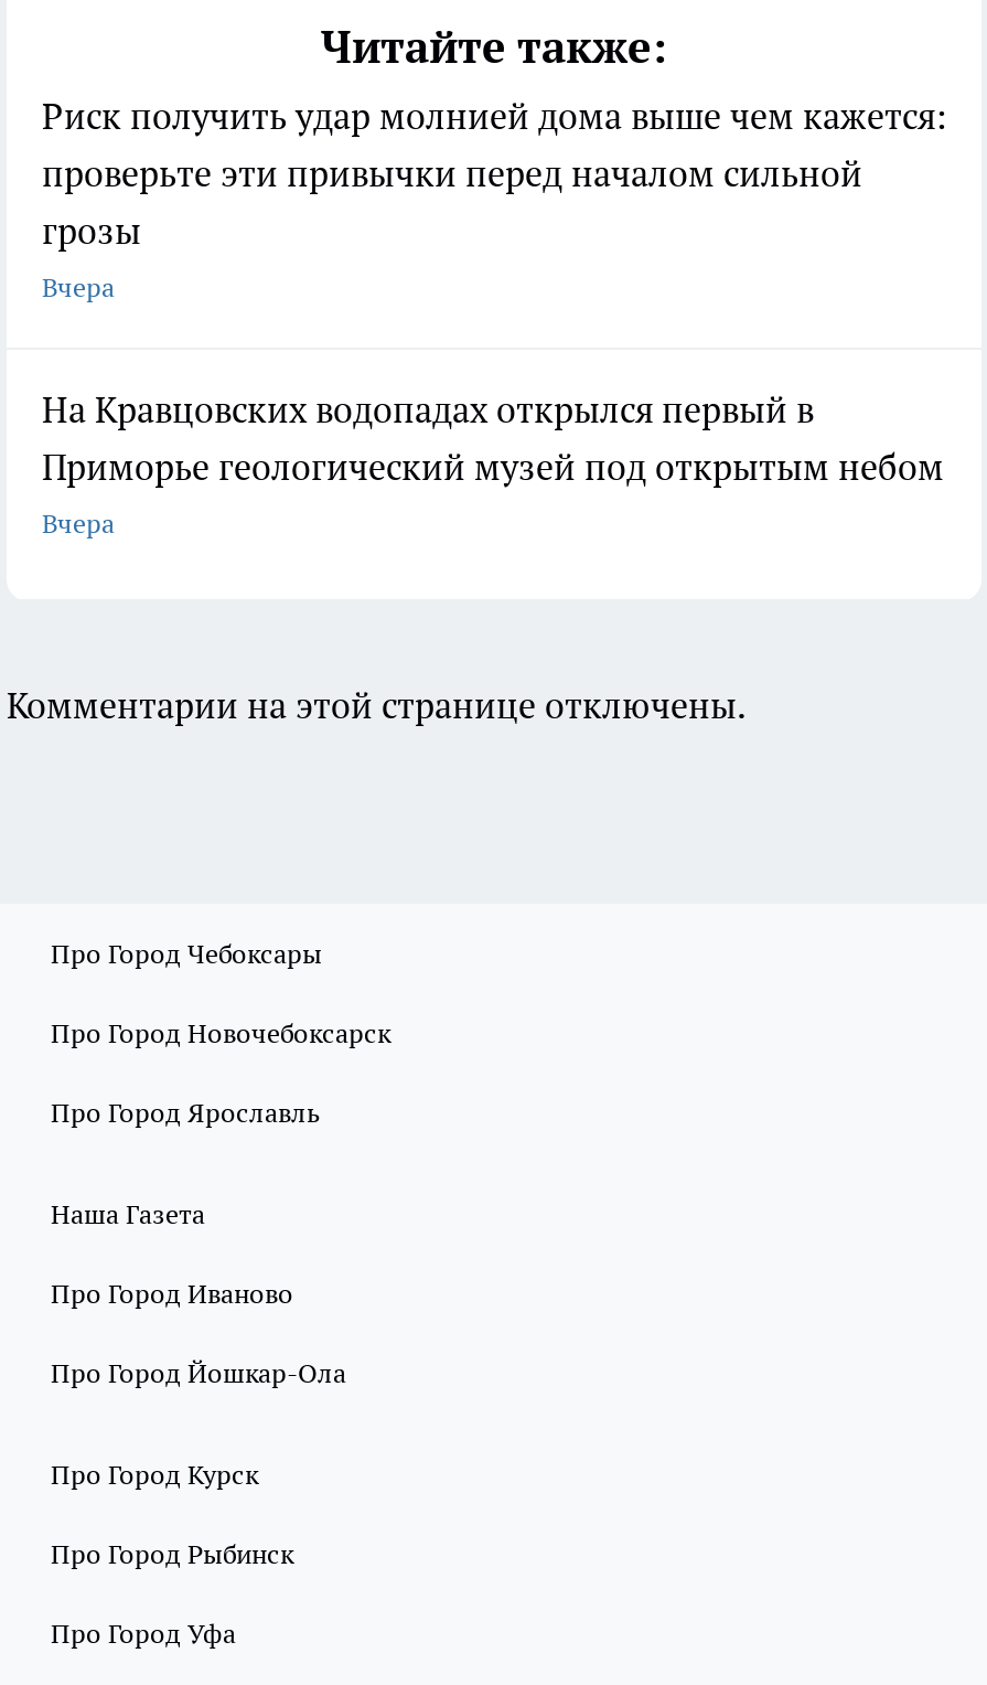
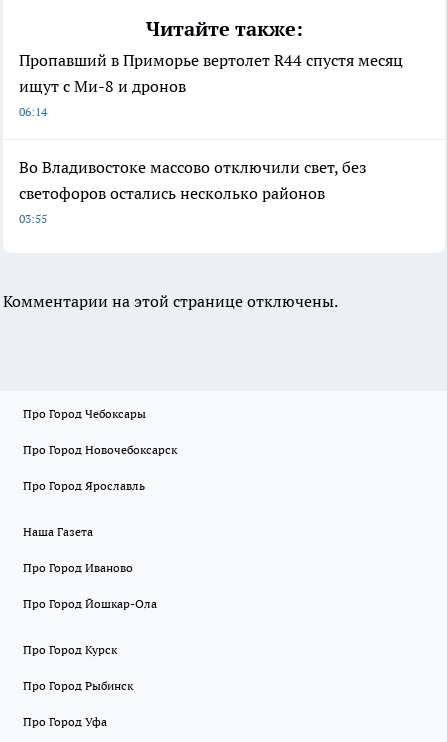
[42,93,946,303] Риск получить удар молнией дома выше чем кажется: | проверьте эти привычки перед началом сильной | грозы | Вчера -> [19,50,403,119] Пропавший в Приморье вертолет R44 спустя месяц | ищут с Ми-8 и дронов | 06:14
[42,387,944,539] На Кравцовских водопадах открылся первый в | Приморье геологический музей под открытым небом | Вчера -> [19,157,367,226] Во Владивостоке массово отключили свет, без | светофоров остались несколько районов | 03:55

